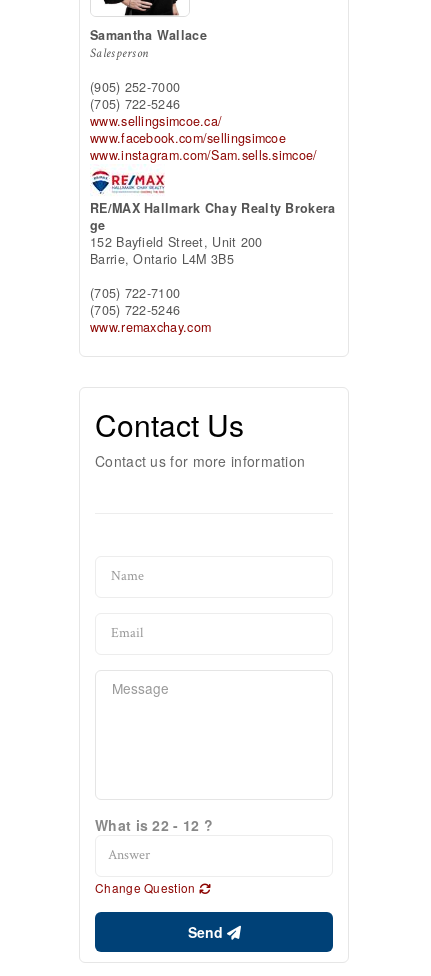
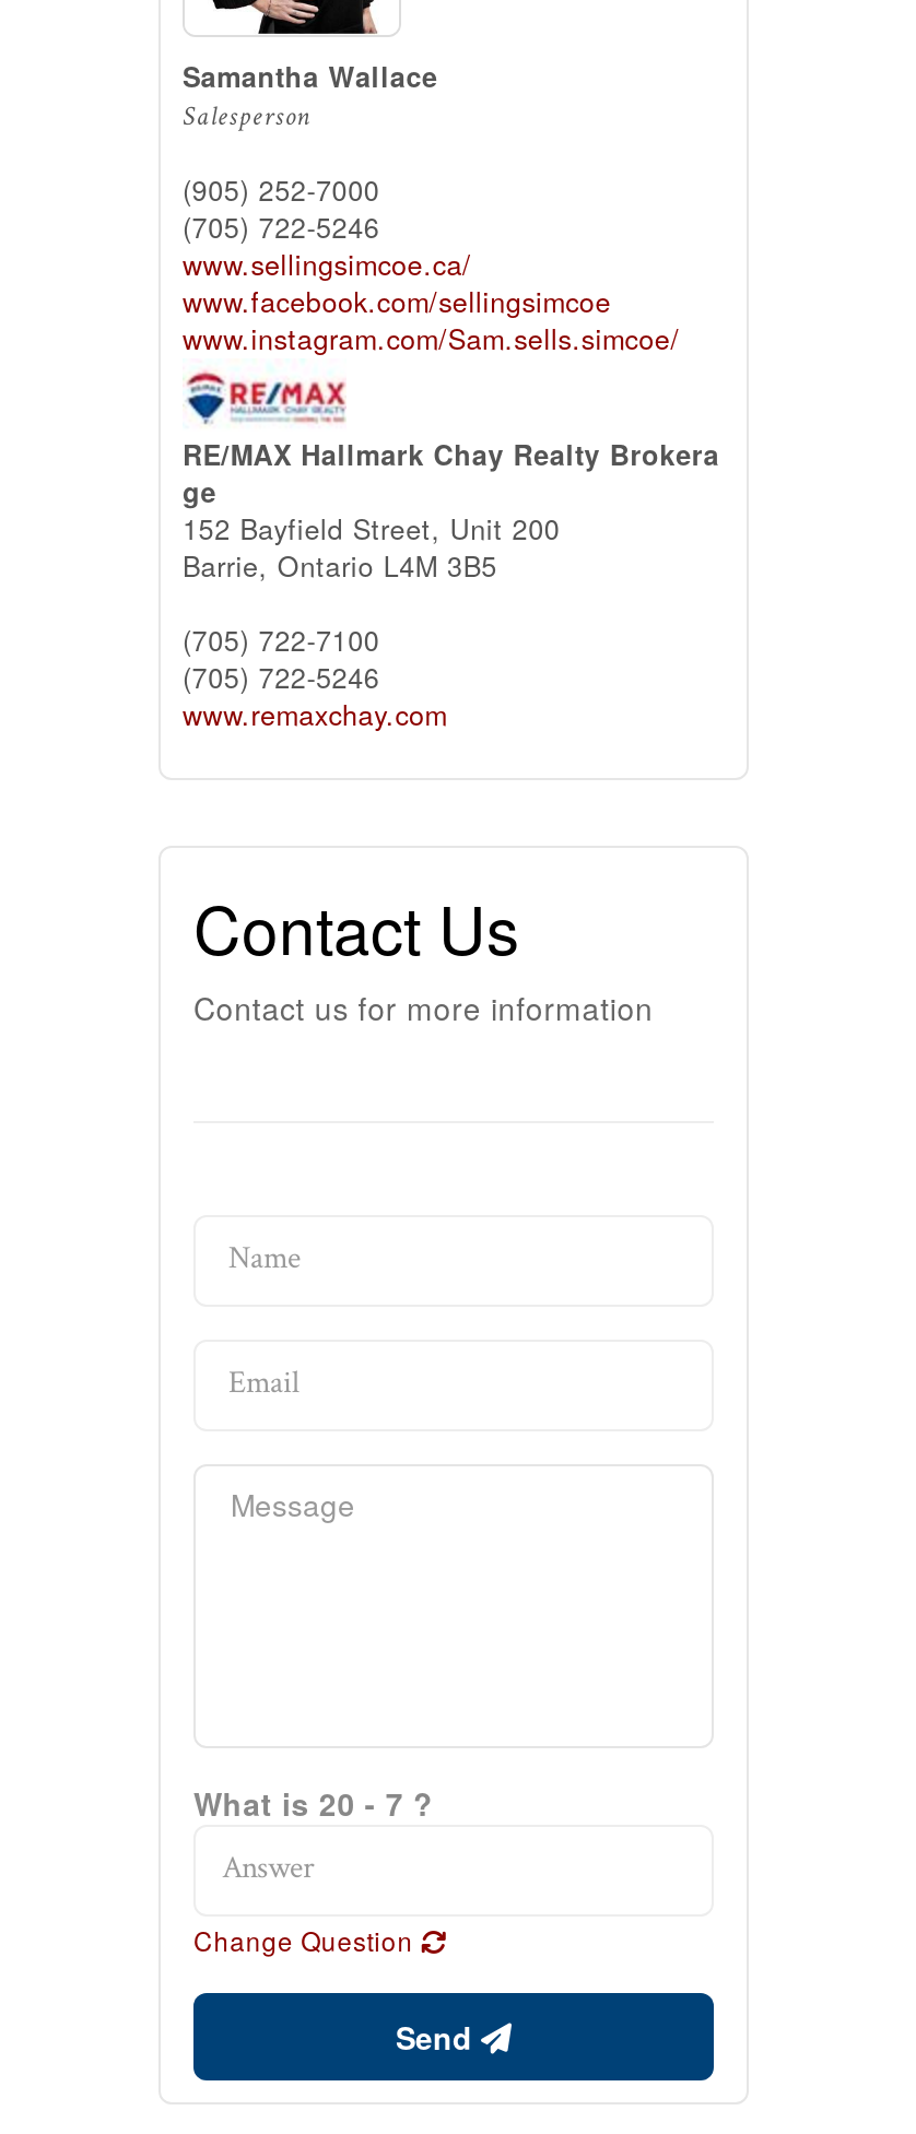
[95,815,213,835] What is 22 - 12 ? -> [193,1780,434,1824] What is 20 - 7 ?

